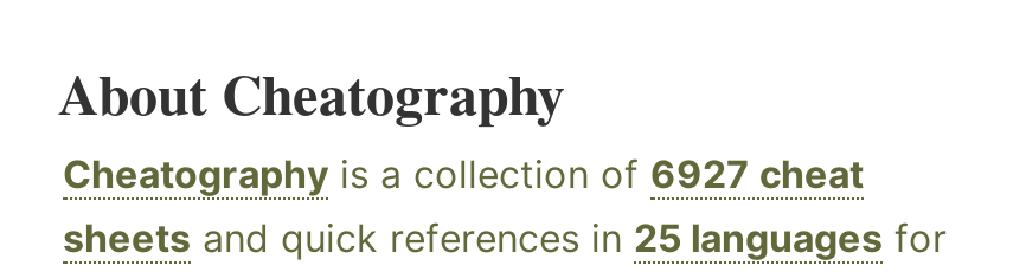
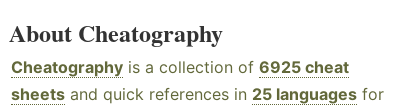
[63,150,864,198] Cheatography is a collection of 6927 cheat -> [11,57,349,77] Cheatography is a collection of 6925 cheat

